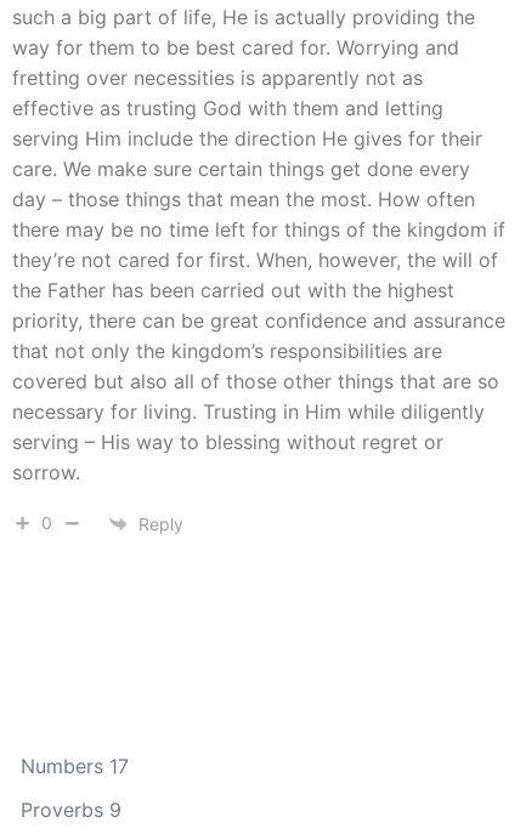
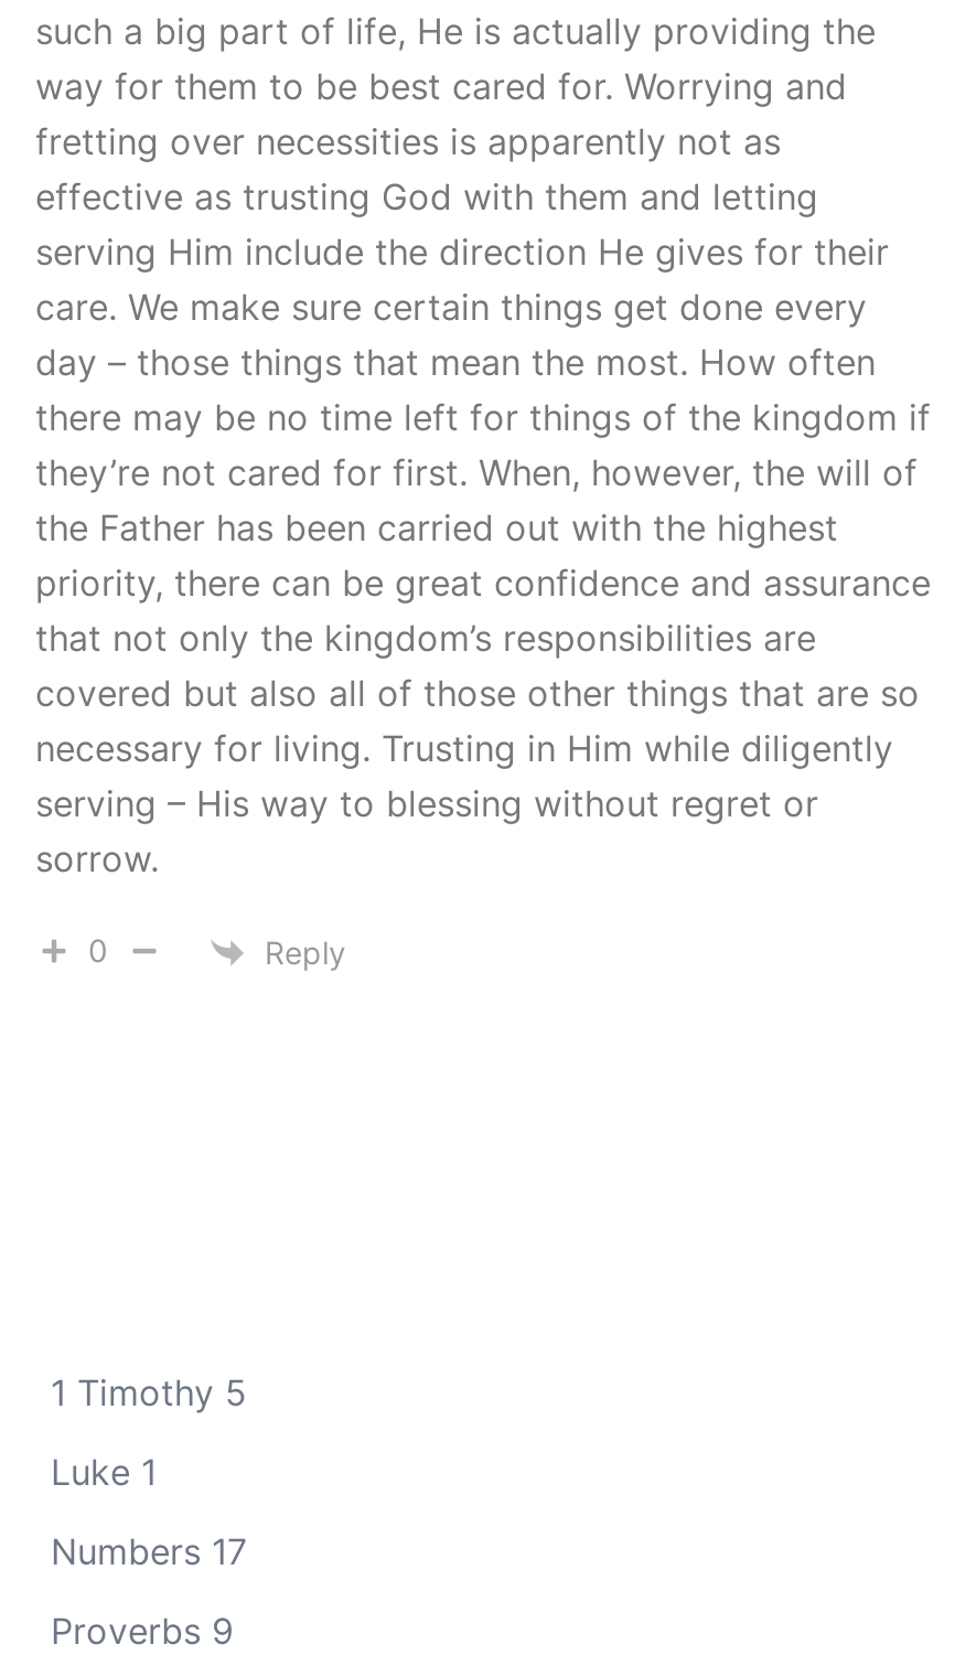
none -> [51,1370,247,1494] 1 Timothy 5 | Luke 1

